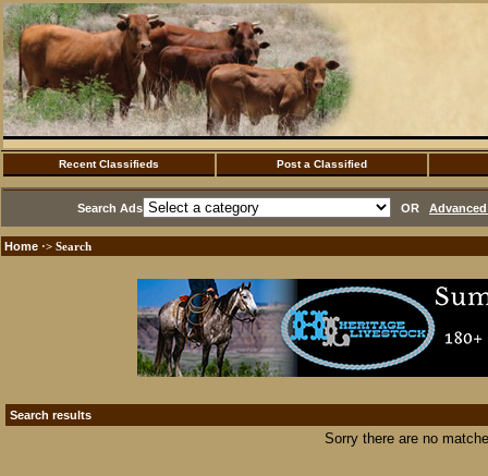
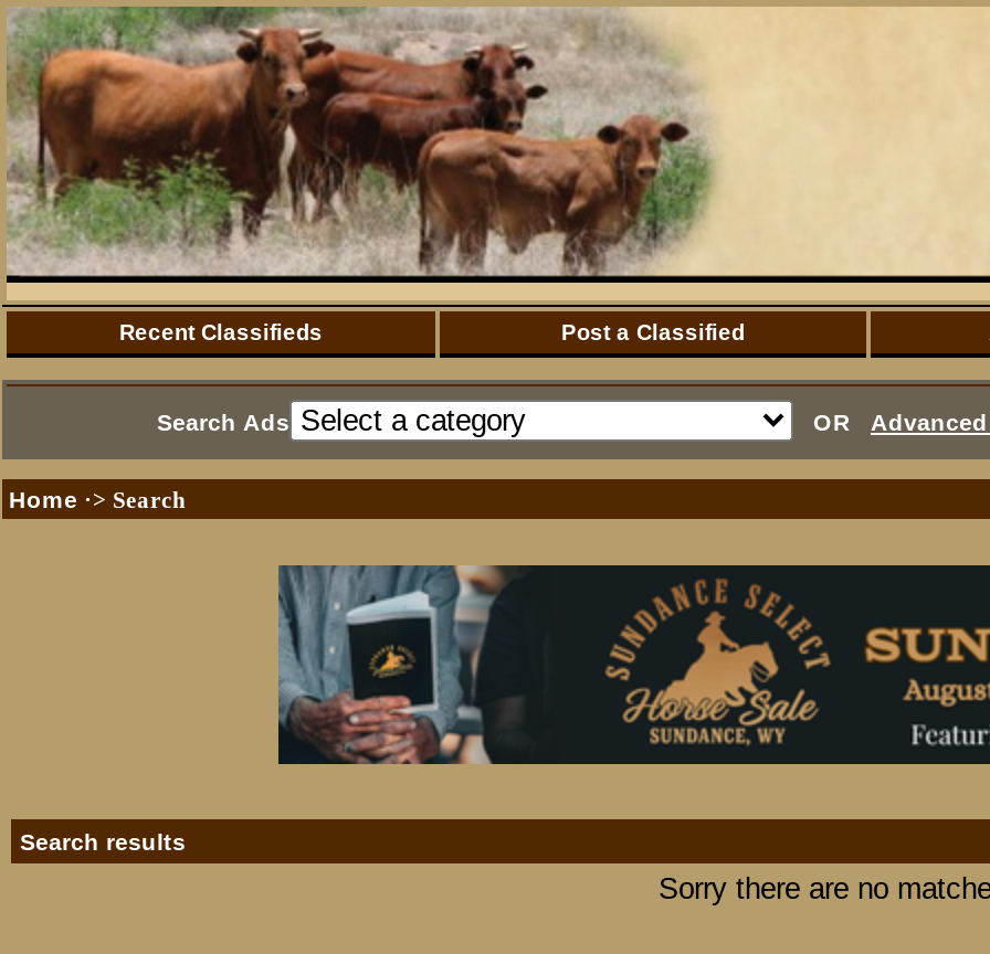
[136,278,485,378] [image] -> [276,563,983,764] [image]

